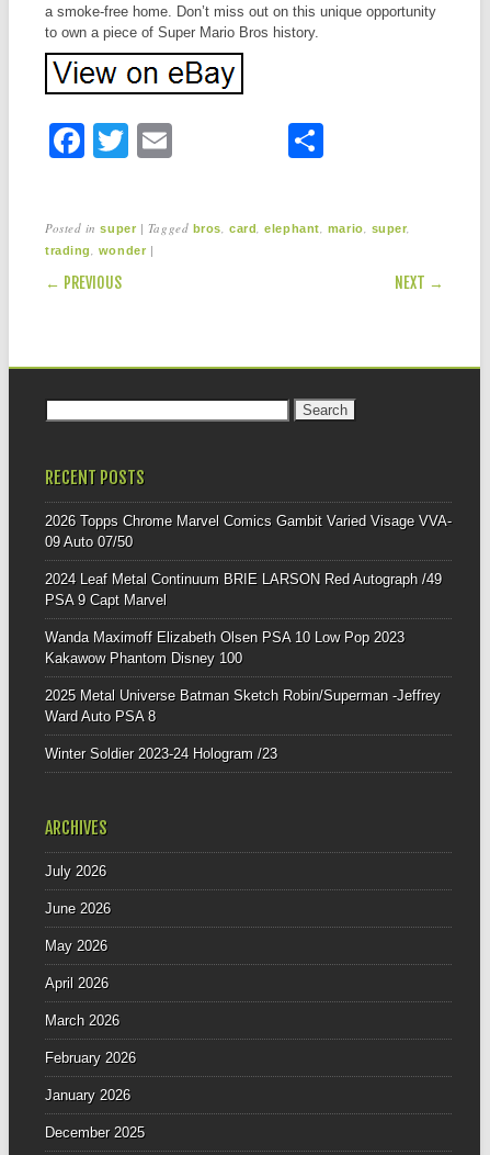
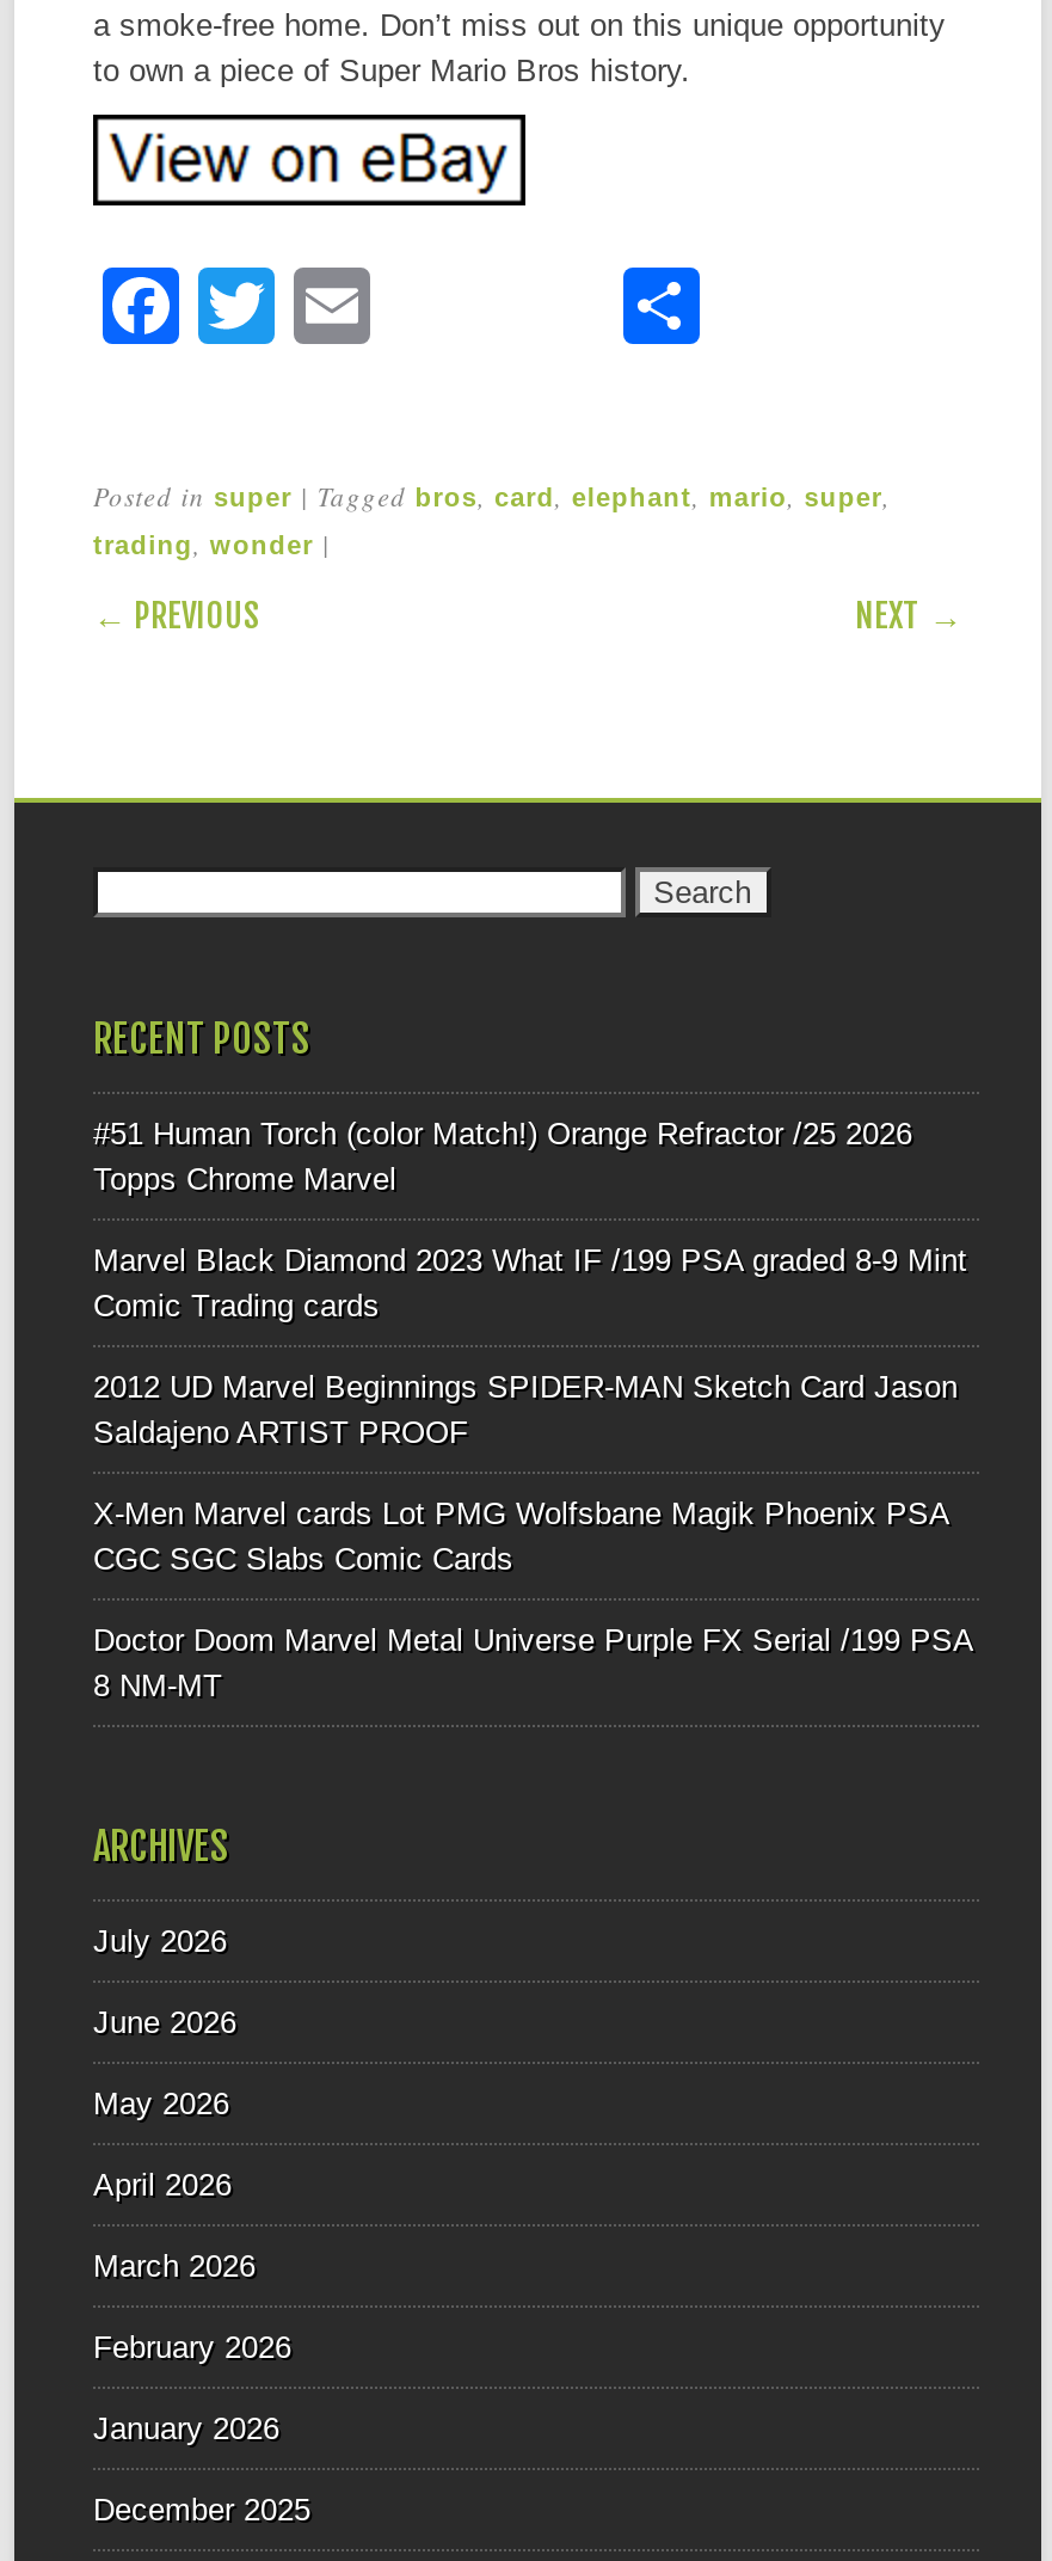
[45,512,452,550] 2026 Topps Chrome Marvel Comics Gambit Varied Visage VVA- | 09 Auto 07/50 -> [93,1115,912,1196] #51 Human Torch (color Match!) Orange Refractor /25 2026 | Topps Chrome Marvel
[45,571,442,608] 2024 Leaf Metal Continuum BRIE LARSON Red Autograph /49 | PSA 9 Capt Marvel -> [93,1242,967,1323] Marvel Black Diamond 2023 What IF /199 PSA graded 8-9 Mint | Comic Trading cards
[45,629,404,666] Wanda Maximoff Elizabeth Olsen PSA 10 Low Pop 2023 | Kakawow Phantom Disney 100 -> [93,1368,958,1449] 2012 UD Marvel Beginnings SPIDER-MAN Sketch Card Jason | Saldajeno ARTIST PROOF
[45,687,441,724] 2025 Metal Universe Batman Sketch Robin/Superman -Jeffrey | Ward Auto PSA 8 -> [93,1495,948,1576] X-Men Marvel cards Lot PMG Wolfsbane Magik Phoenix PSA | CGC SGC Slabs Comic Cards
[45,745,277,762] Winter Soldier 2023-24 Hologram /23 -> [93,1621,972,1703] Doctor Doom Marvel Metal Universe Purple FX Serial /199 PSA | 8 NM-MT

